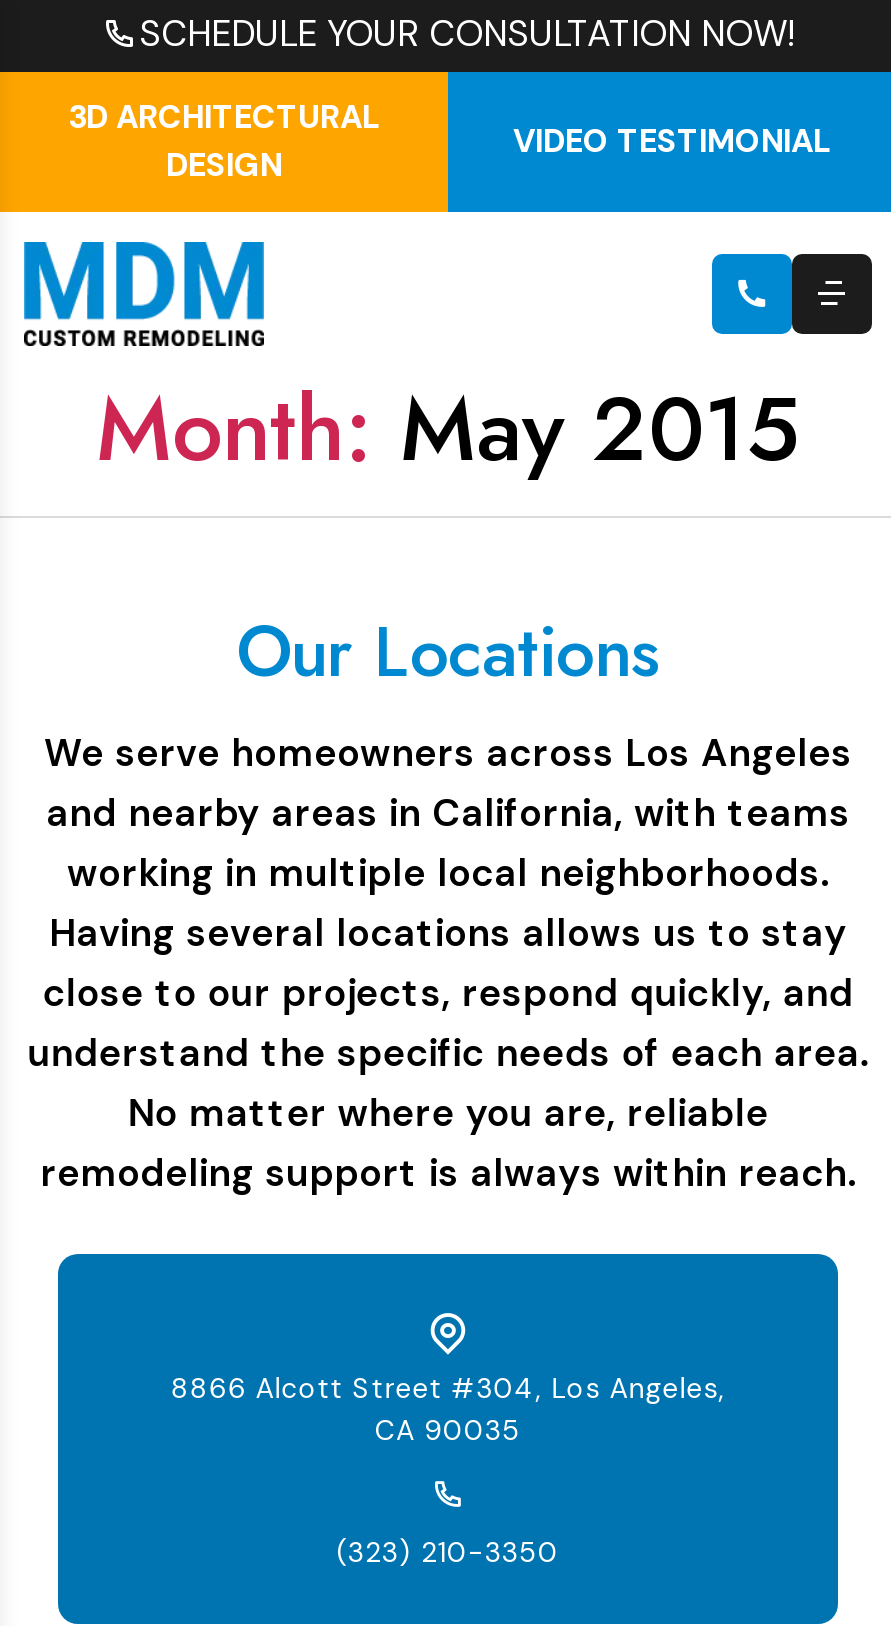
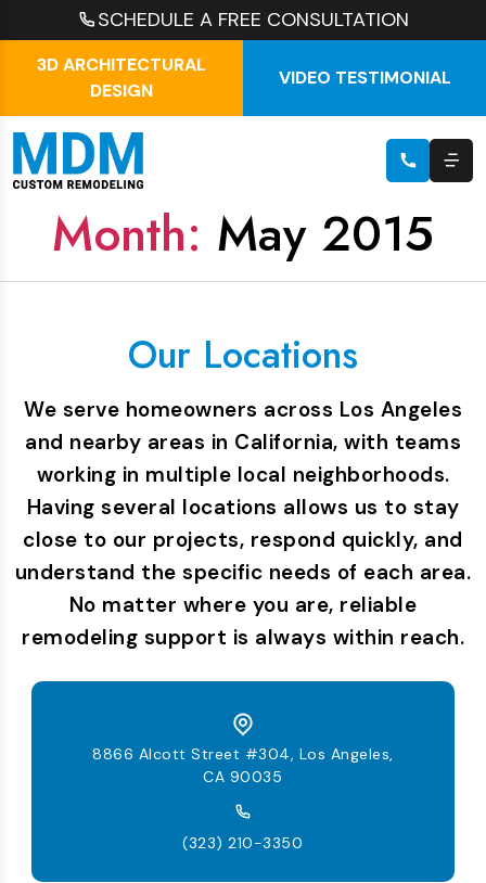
[139,10,795,58] SCHEDULE YOUR CONSULTATION NOW! -> [98,7,409,33] SCHEDULE A FREE CONSULTATION

